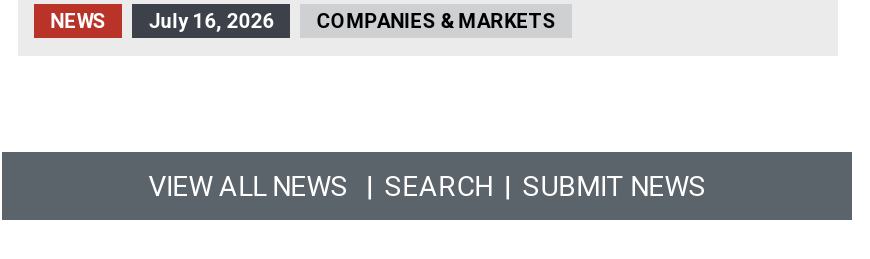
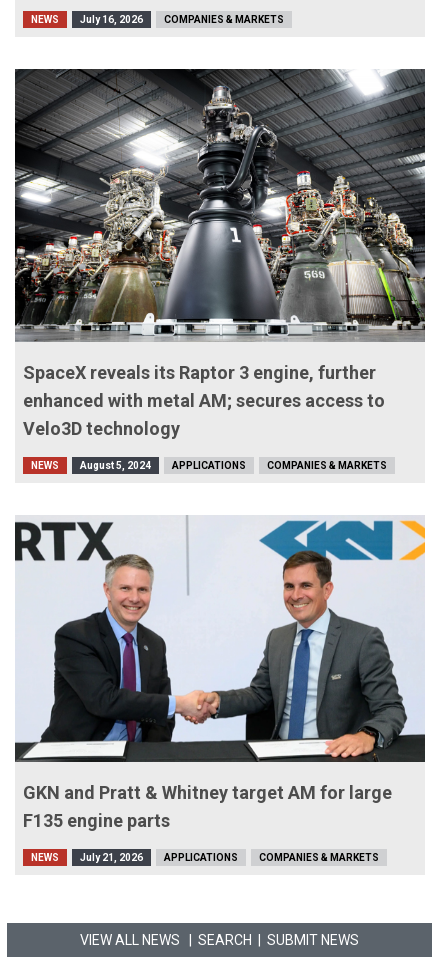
none -> [14,68,426,471] [image] | SpaceX reveals its Raptor 3 engine, further | enhanced with metal AM; secures access to | Velo3D technology | APPLICATIONS | COMPANIES & MARKETS | NEWS | August 5, 2024
none -> [14,516,426,863] [image] | GKN and Pratt & Whitney target AM for large | F135 engine parts | APPLICATIONS | COMPANIES & MARKETS | NEWS | July 21, 2026

